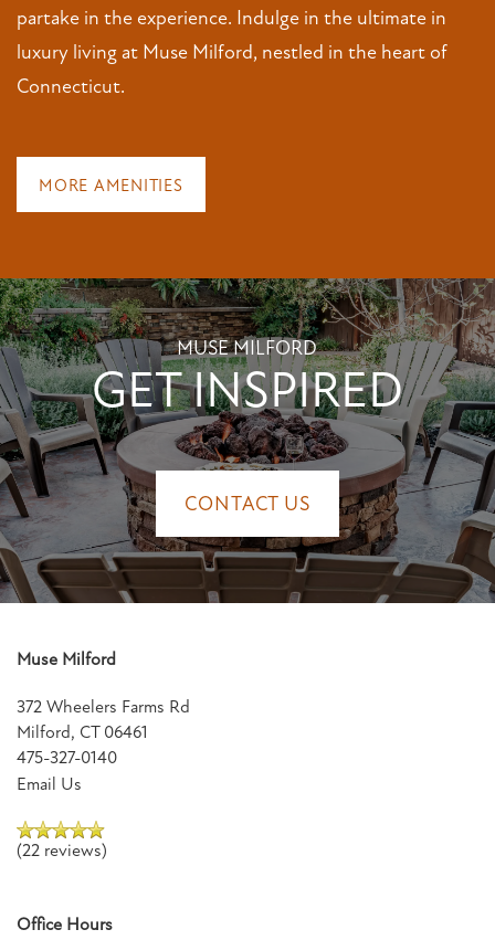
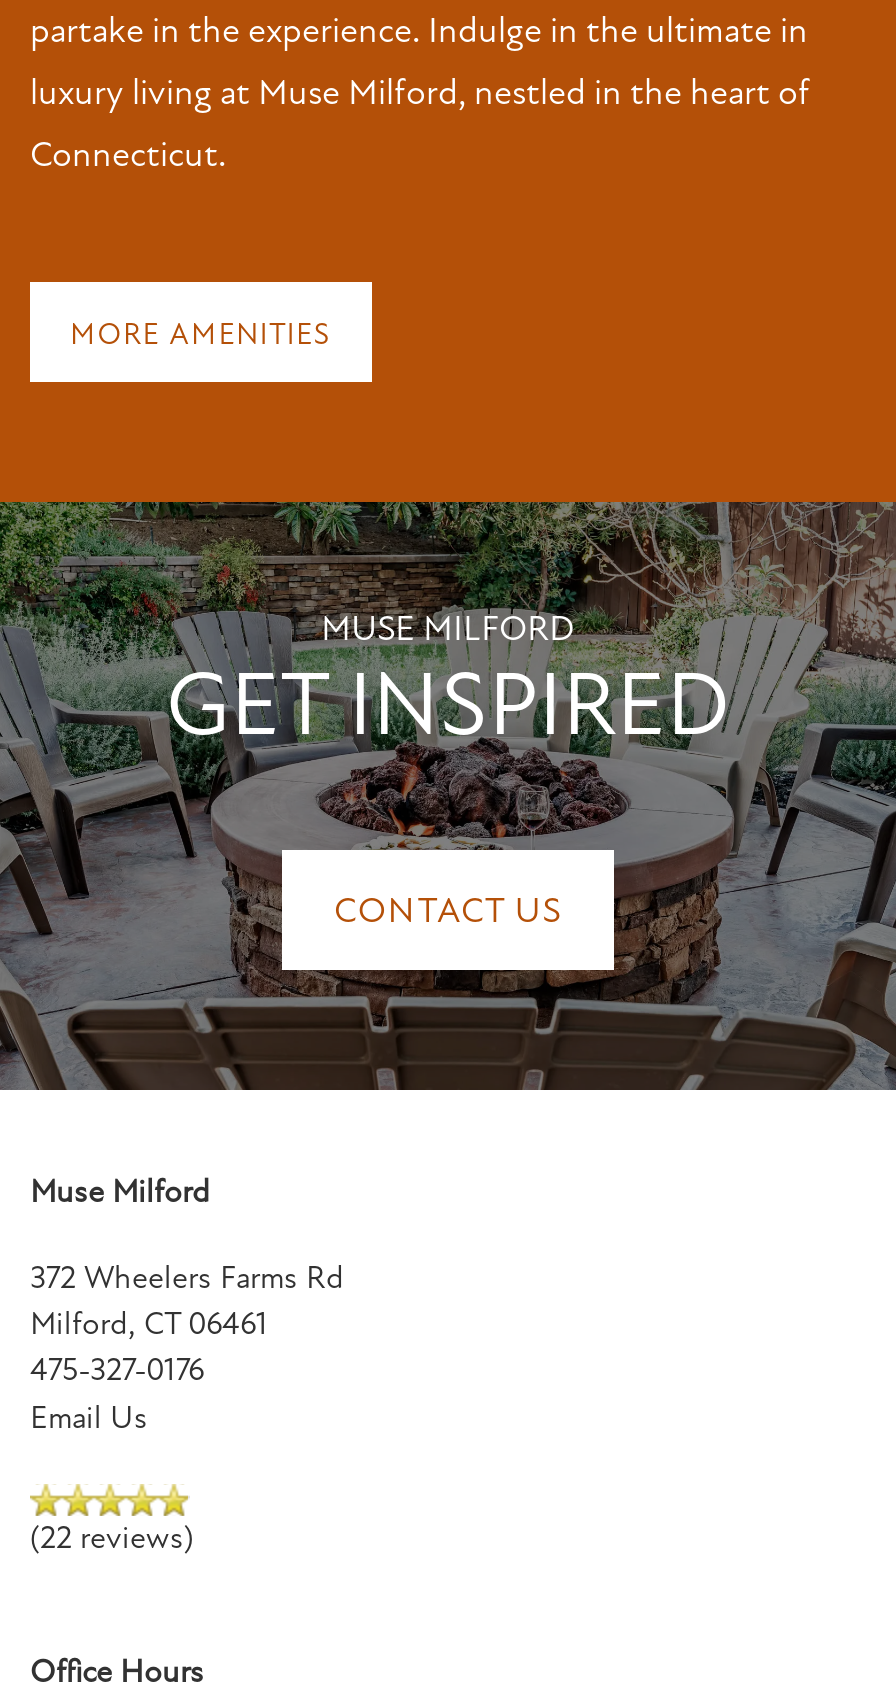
[17,746,117,768] 475-327-0140 -> [30,1350,204,1390] 475-327-0176

